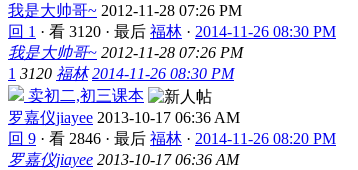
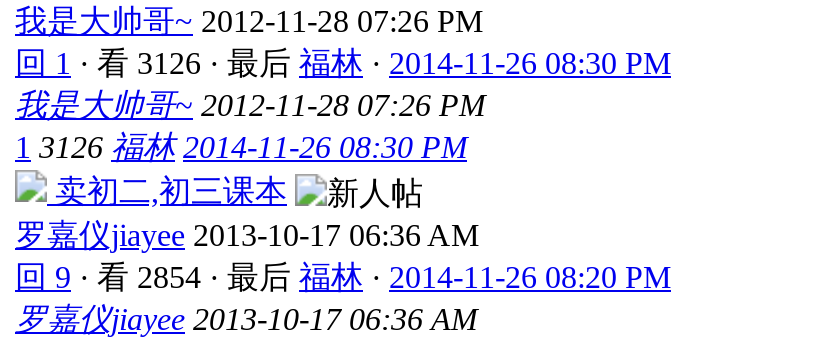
[8,23,336,40] 回 1 · 看 3120 · 最后福林· 2014-11-26 08:30 PM -> [15,46,671,80] 回 1 · 看 3126 · 最后福林· 2014-11-26 08:30 PM
[8,65,234,82] 1 3120 福林 2014-11-26 08:30 PM -> [15,130,467,164] 1 3126 福林 2014-11-26 08:30 PM
[8,130,336,147] 回 9 · 看 2846 · 最后福林· 2014-11-26 08:20 PM -> [15,259,671,293] 回 9 · 看 2854 · 最后福林· 2014-11-26 08:20 PM

